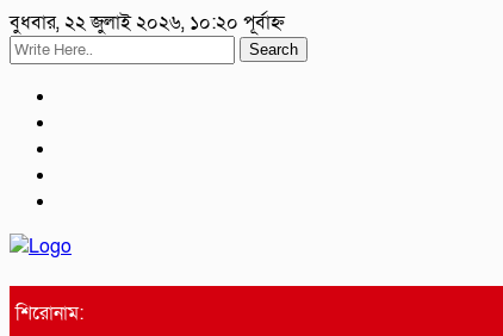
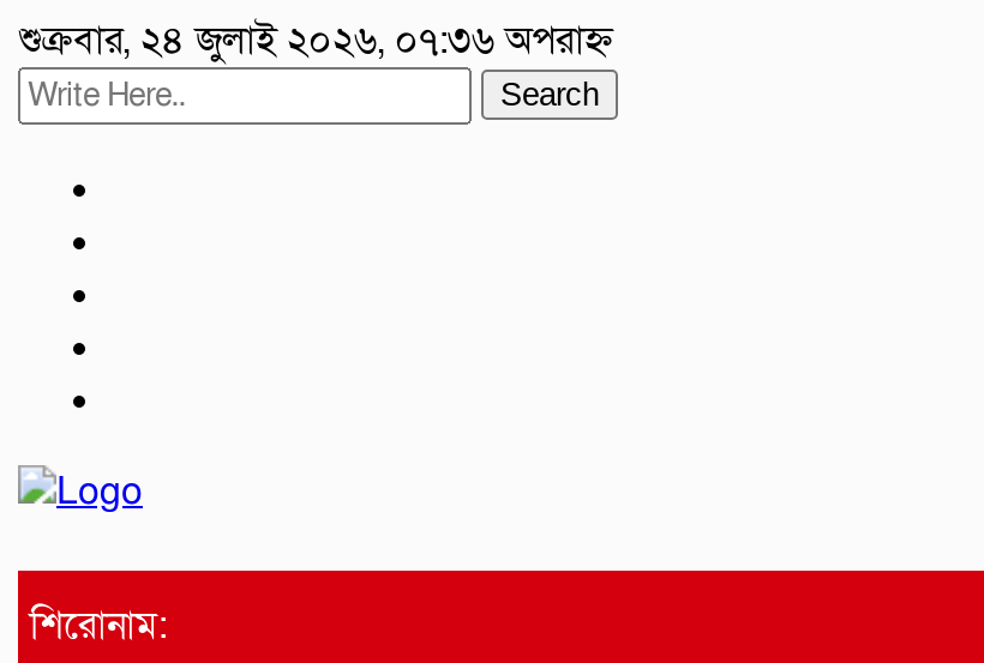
[10,10,285,36] বুধবার, ২২ জুলাই ২০২৬, ১০:২০ পূর্বাহ্ন -> [18,14,613,67] শুক্রবার, ২৪ জুলাই ২০২৬, ০৭:৩৬ অপরাহ্ন

